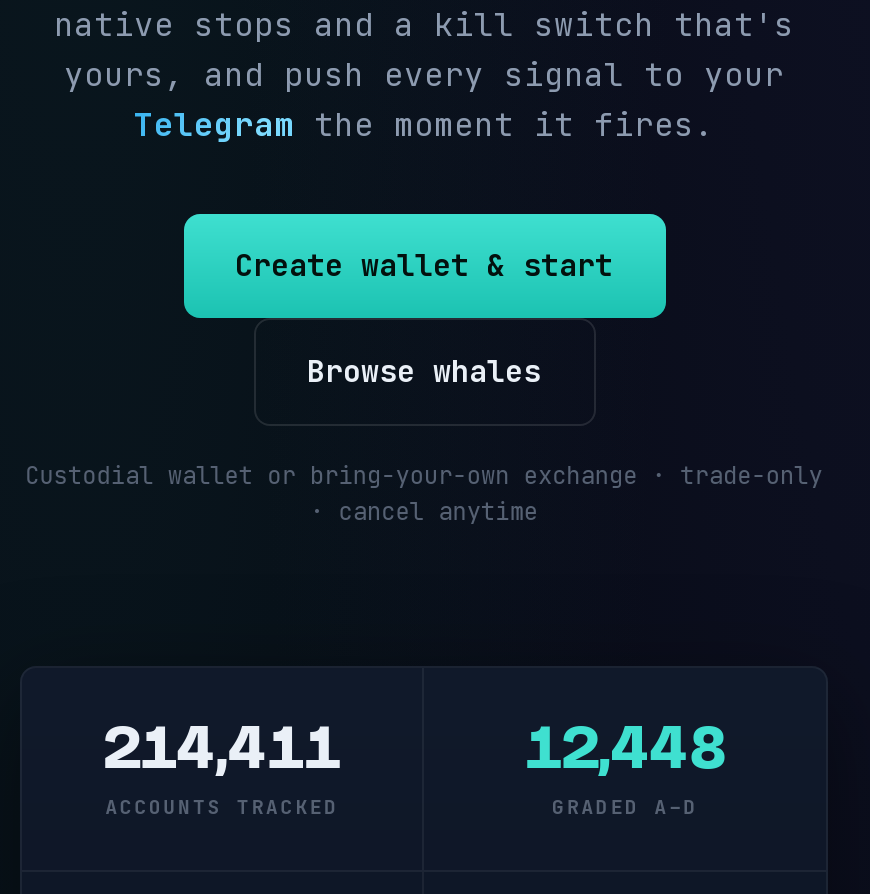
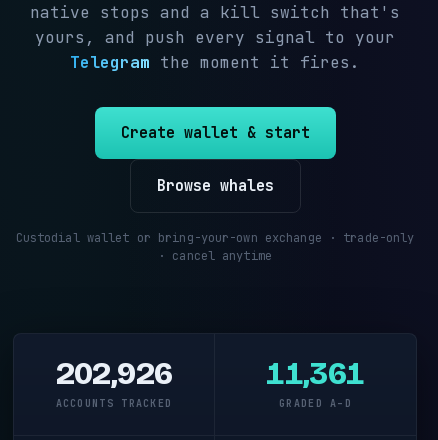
[103,710,341,784] 214,411 -> [56,355,172,392] 202,926
[525,710,725,784] 12,448 -> [266,355,365,392] 11,361

